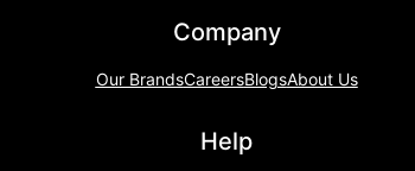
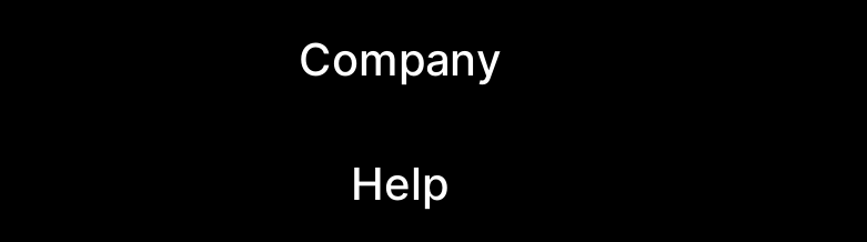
[95,69,357,89] Our BrandsCareersBlogsAbout Us -> none

